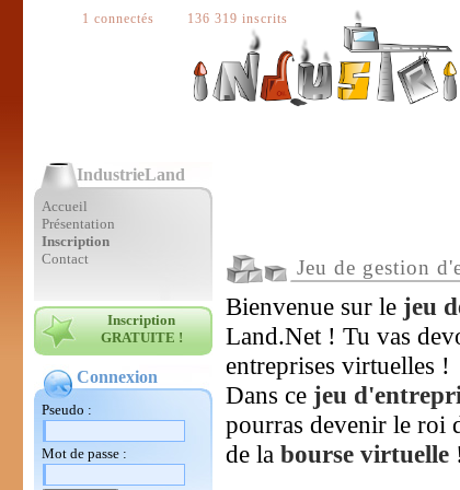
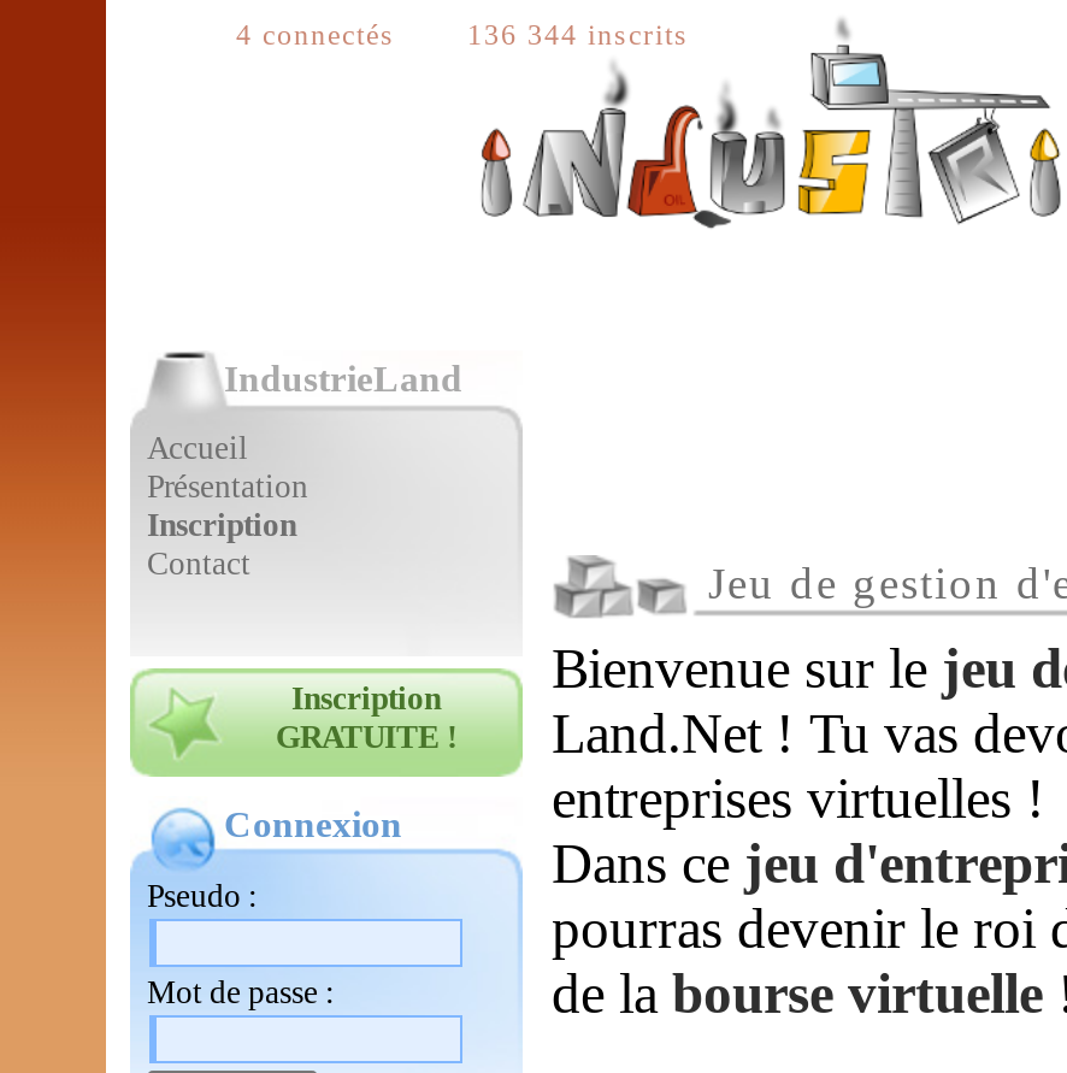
[82,11,154,26] 1 connectés -> [236,18,395,52] 4 connectés
[187,11,288,26] 136 319 inscrits -> [467,18,689,52] 136 344 inscrits

